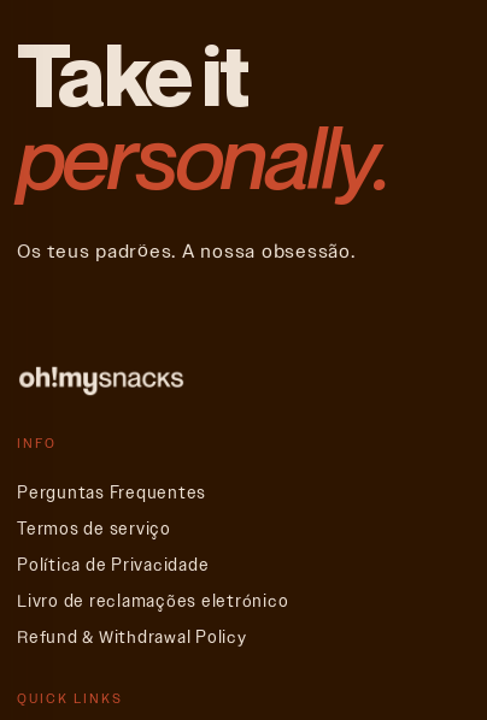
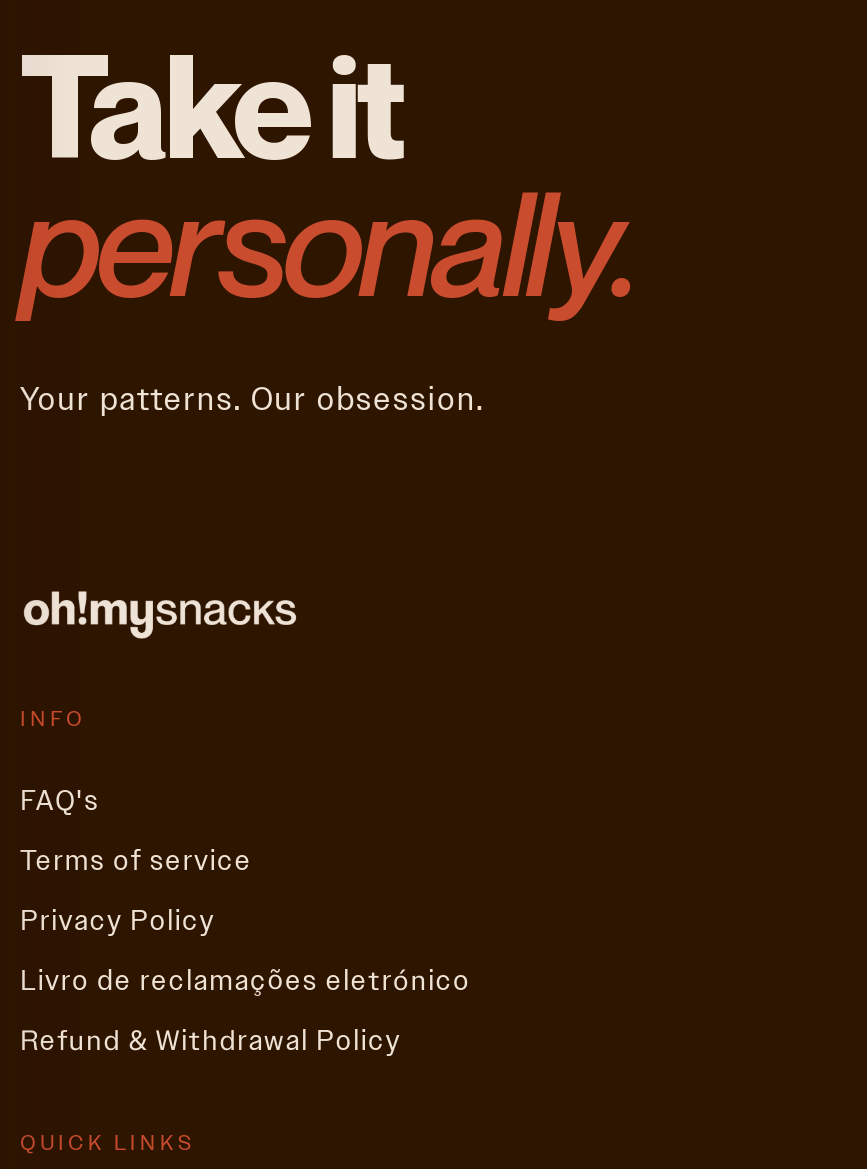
[17,238,355,265] Os teus padrões. A nossa obsessão. -> [20,378,484,422] Your patterns. Our obsession.
[17,481,206,504] Perguntas Frequentes -> [20,782,100,820] FAQ's
[17,517,171,540] Termos de serviço -> [20,842,252,880] Terms of service
[17,553,209,576] Política de Privacidade -> [20,902,215,940] Privacy Policy

